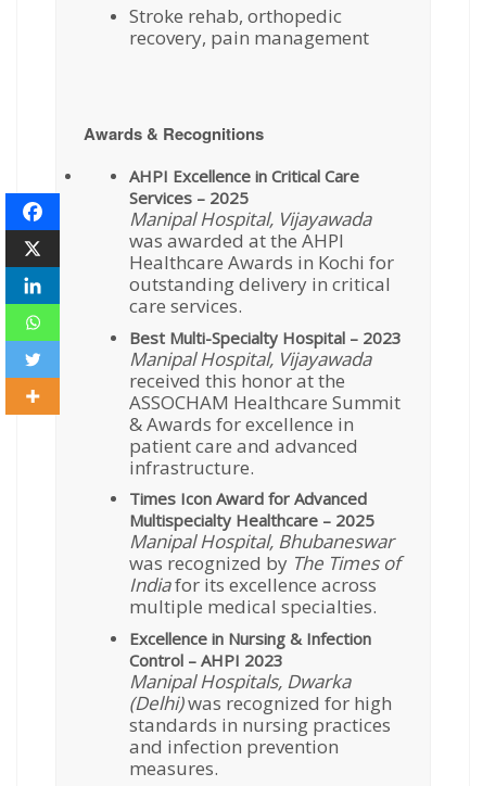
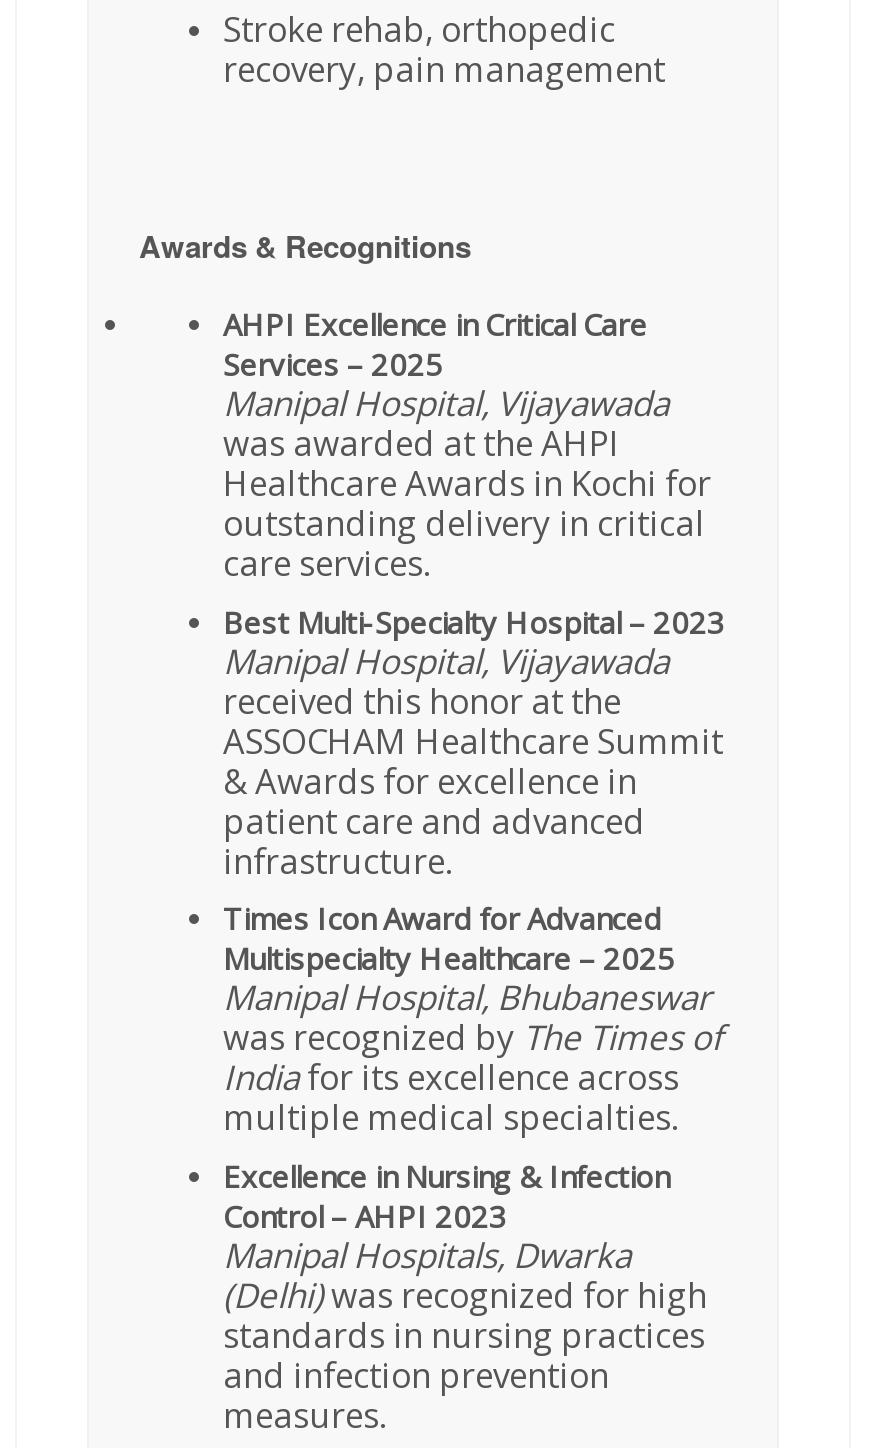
[4,192,61,416] [image] -> none

